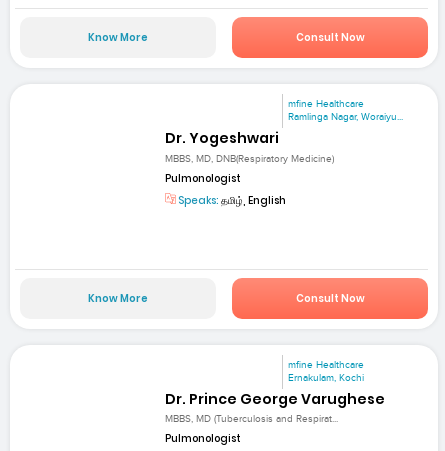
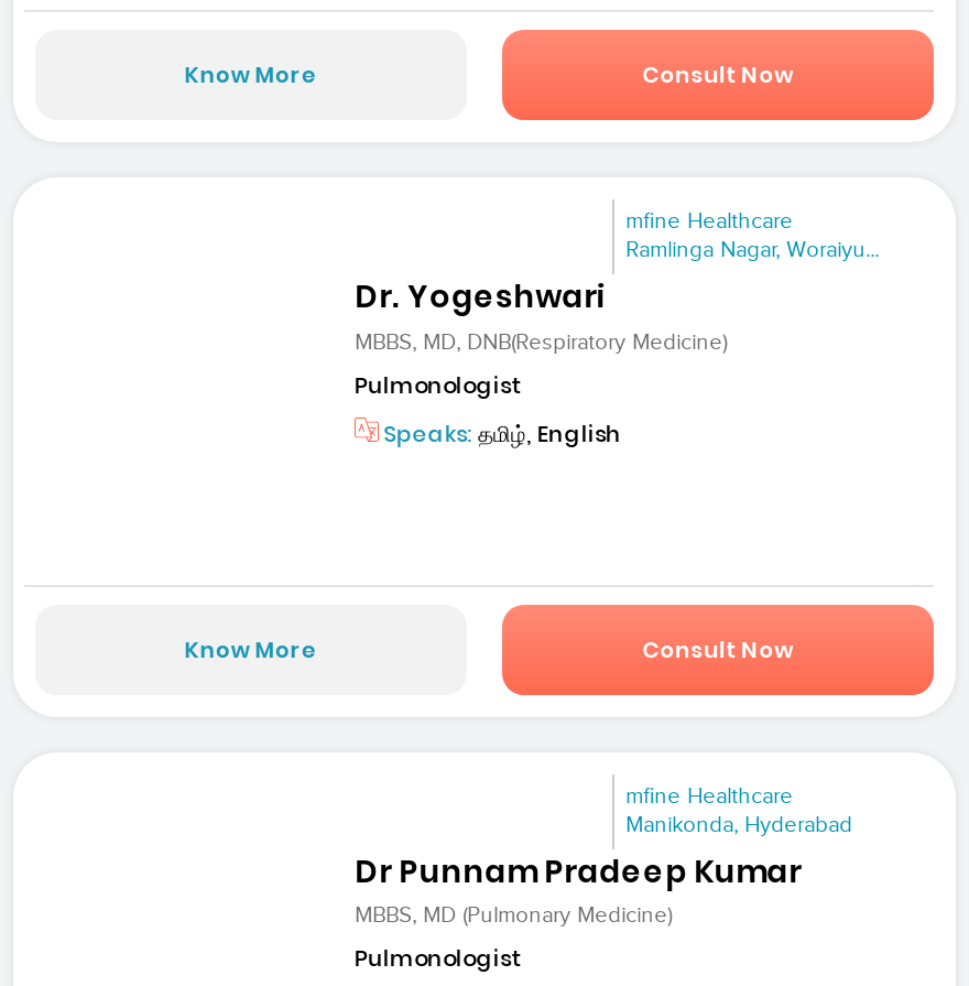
[165,372,385,425] Ernakulam, Kochi | Dr. Prince George Varughese | MBBS, MD (Tuberculosis and Respirat... -> [355,812,853,930] Manikonda, Hyderabad | Dr Punnam Pradeep Kumar | MBBS, MD (Pulmonary Medicine)

